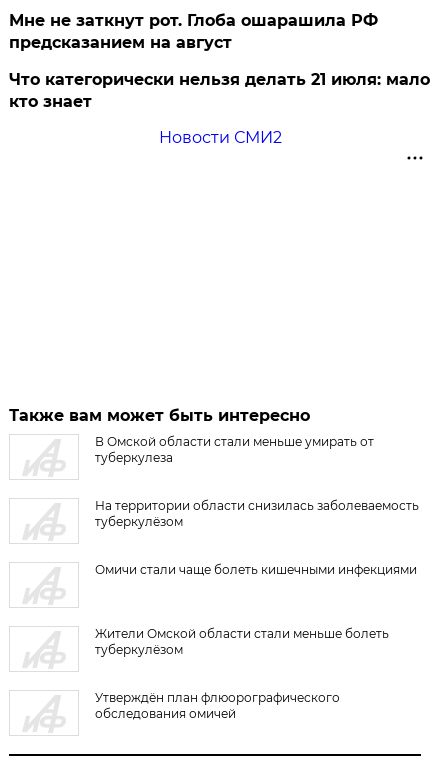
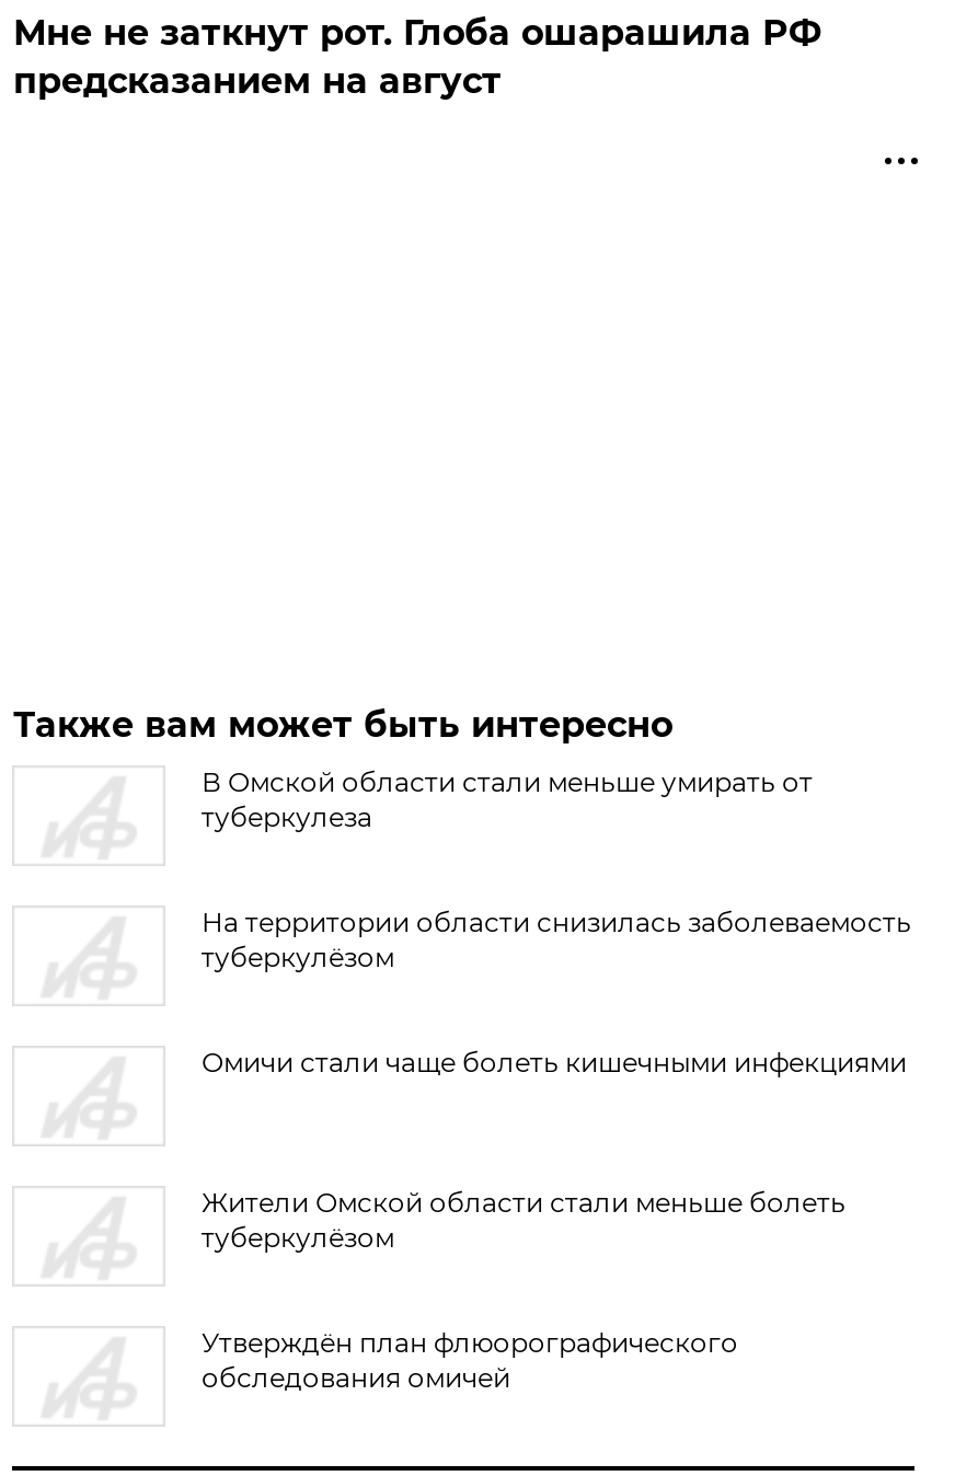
[9,70,430,147] Что категорически нельзя делать 21 июля: мало | кто знает | Новости СМИ2 -> none

